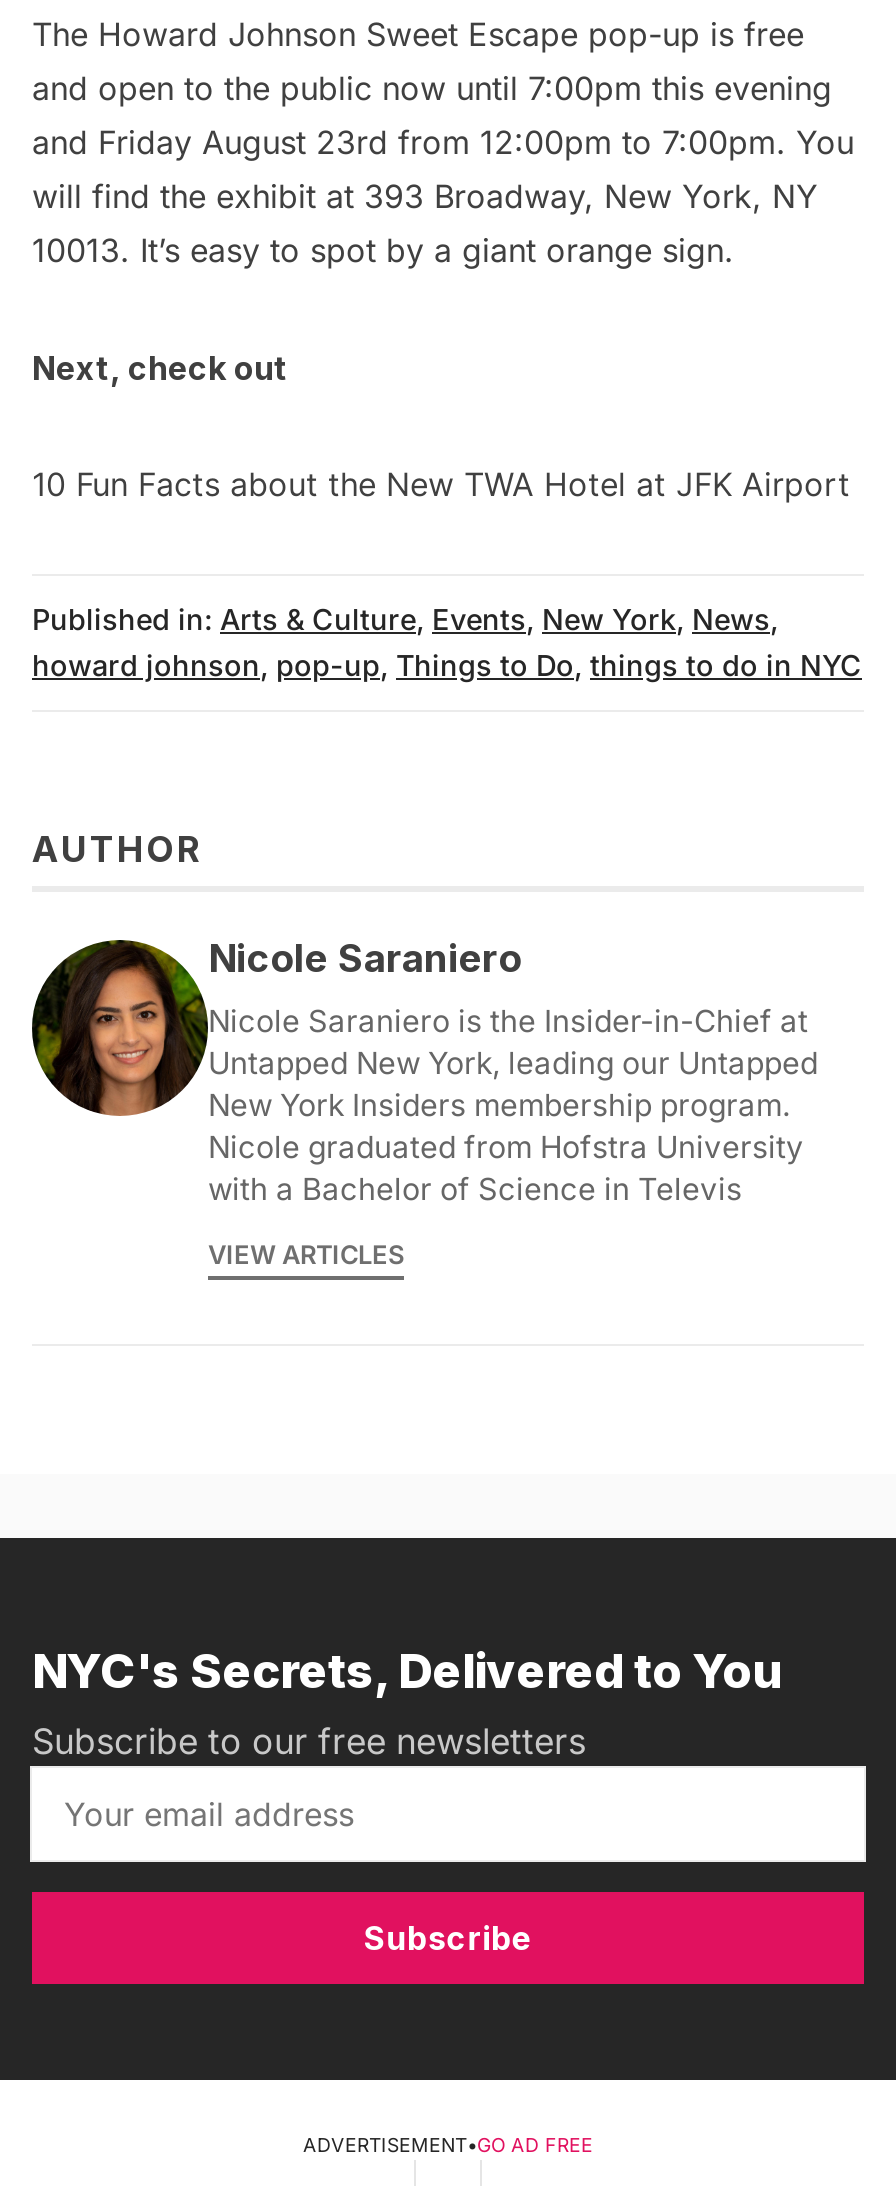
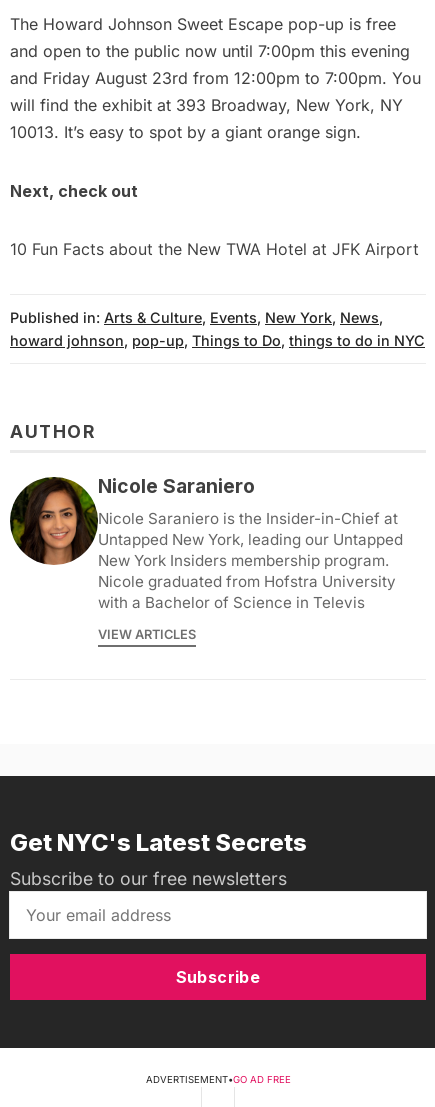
[32,1642,780,1700] NYC's Secrets, Delivered to You -> [10,828,307,857] Get NYC's Latest Secrets

